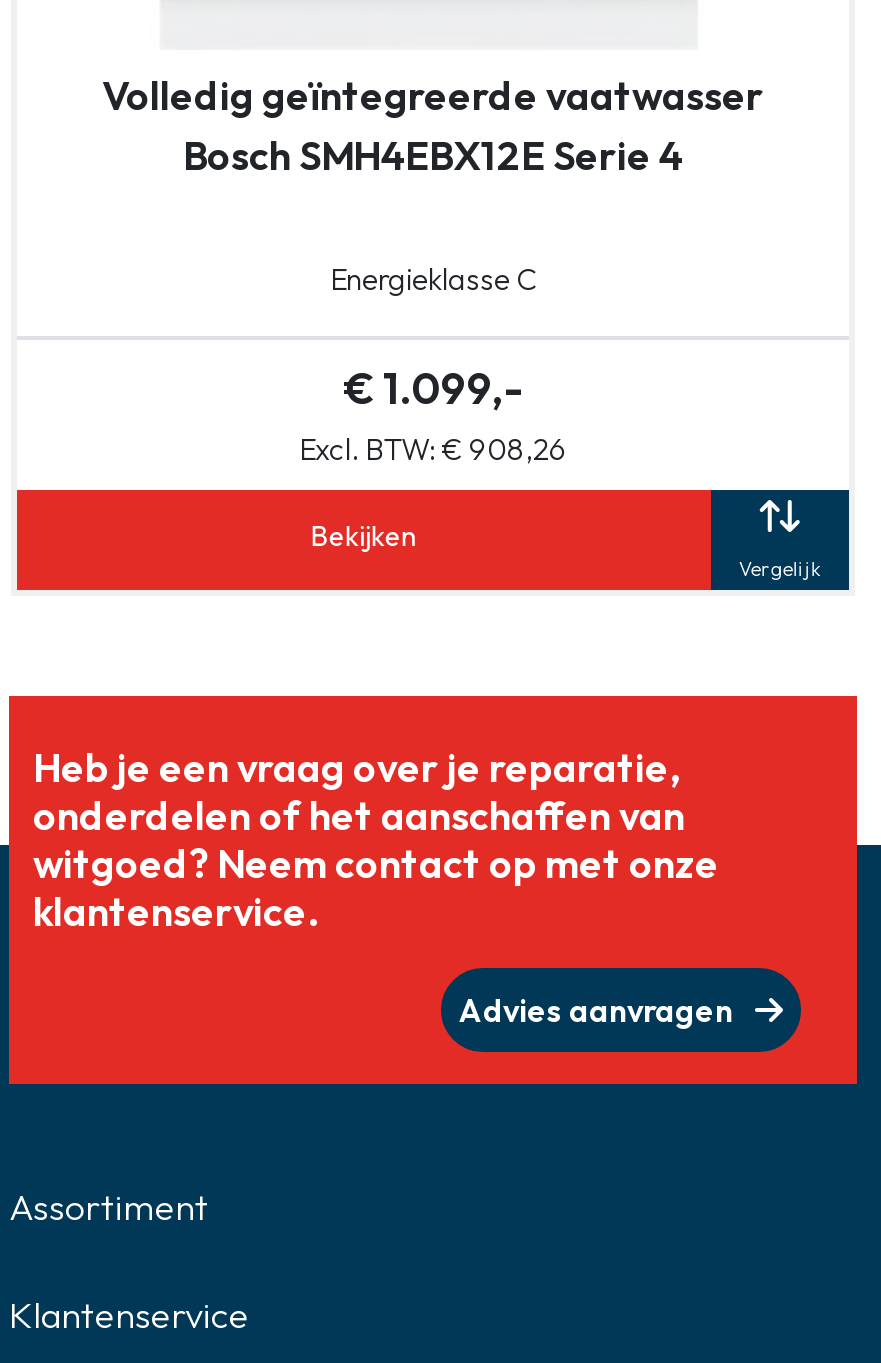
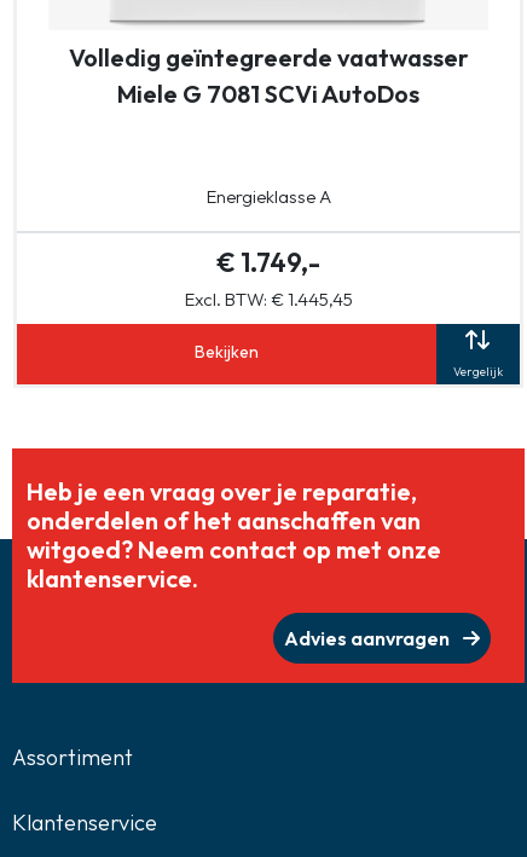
[183,130,683,180] Bosch SMH4EBX12E Serie 4 -> [117,79,419,109] Miele G 7081 SCVi AutoDos
[330,260,536,298] Energieklasse C -> [206,185,331,208] Energieklasse A
[299,360,567,468] € 1.099,- | Excl. BTW: € 908,26 -> [184,246,352,311] € 1.749,- | Excl. BTW: € 1.445,45

